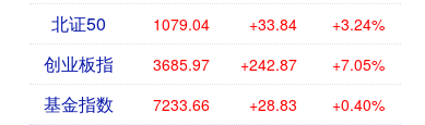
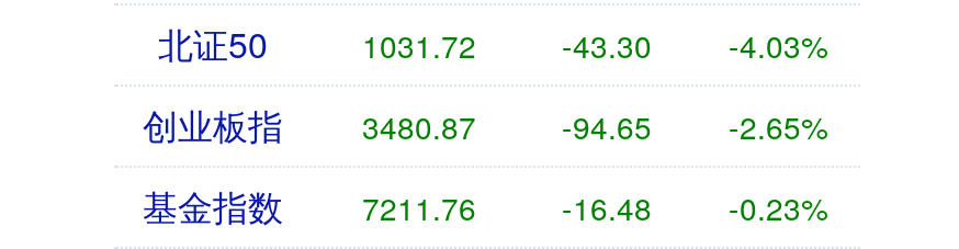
[153,13,210,35] 1079.04 -> [362,23,476,67] 1031.72
[249,13,297,35] +33.84 -> [562,23,652,67] -43.30
[332,13,385,35] +3.24% -> [729,23,827,67] -4.03%
[153,53,210,75] 3685.97 -> [362,104,476,148] 3480.87
[240,53,297,75] +242.87 -> [562,104,652,148] -94.65
[332,53,385,75] +7.05% -> [729,104,827,148] -2.65%
[153,93,210,115] 7233.66 -> [362,185,476,229] 7211.76
[249,93,297,115] +28.83 -> [562,185,652,229] -16.48
[332,93,385,115] +0.40% -> [729,185,827,229] -0.23%

